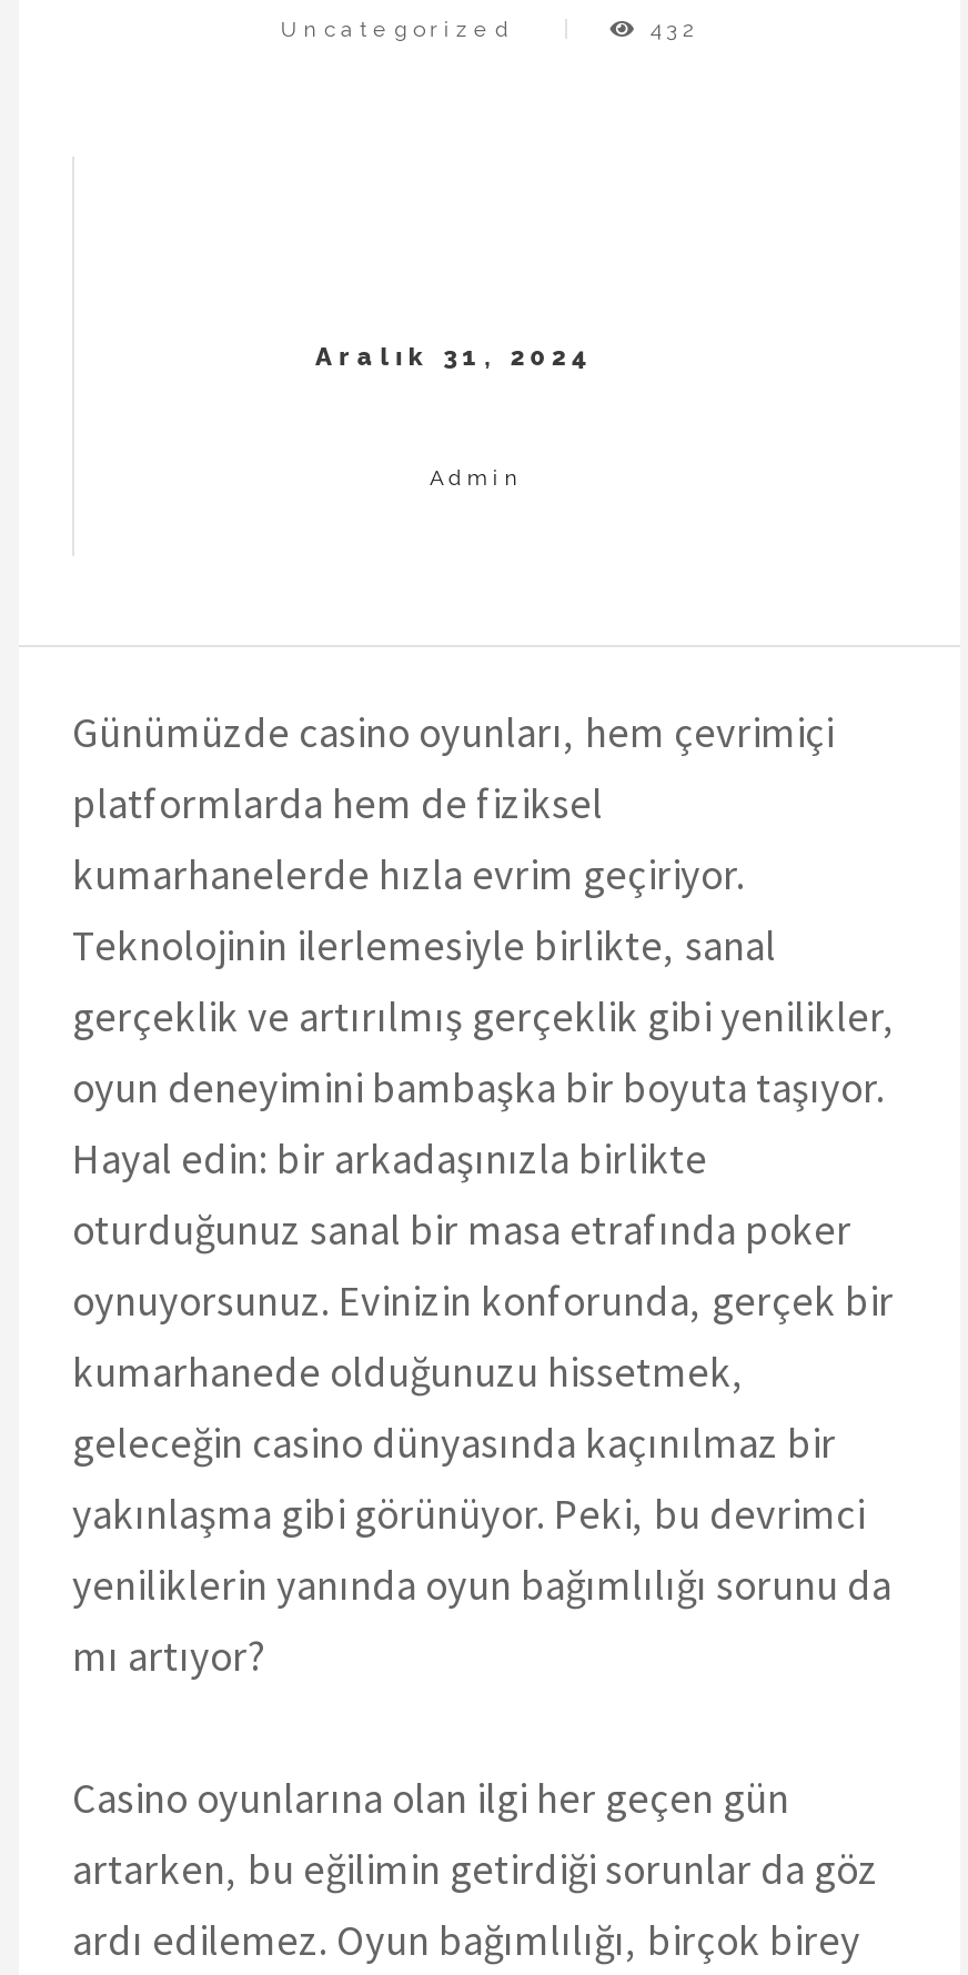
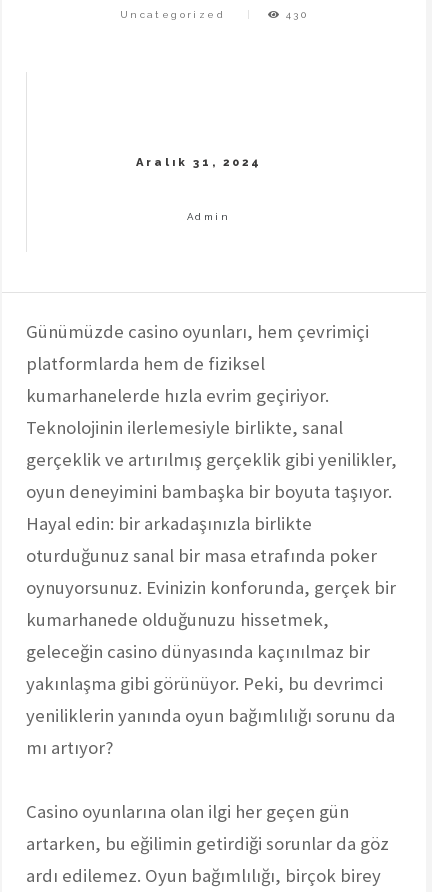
[640,17,699,41] 432 -> [282,9,308,20] 430

